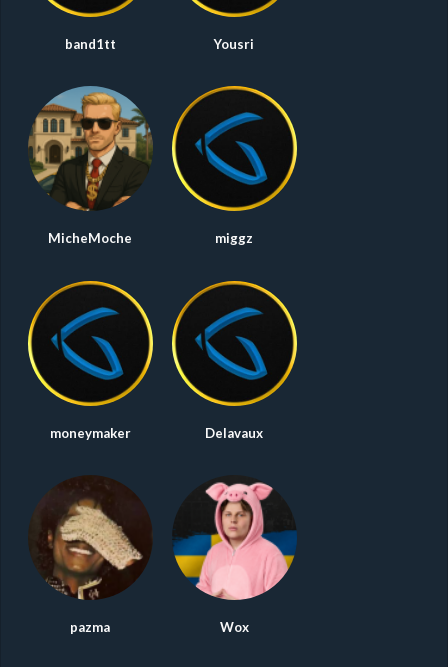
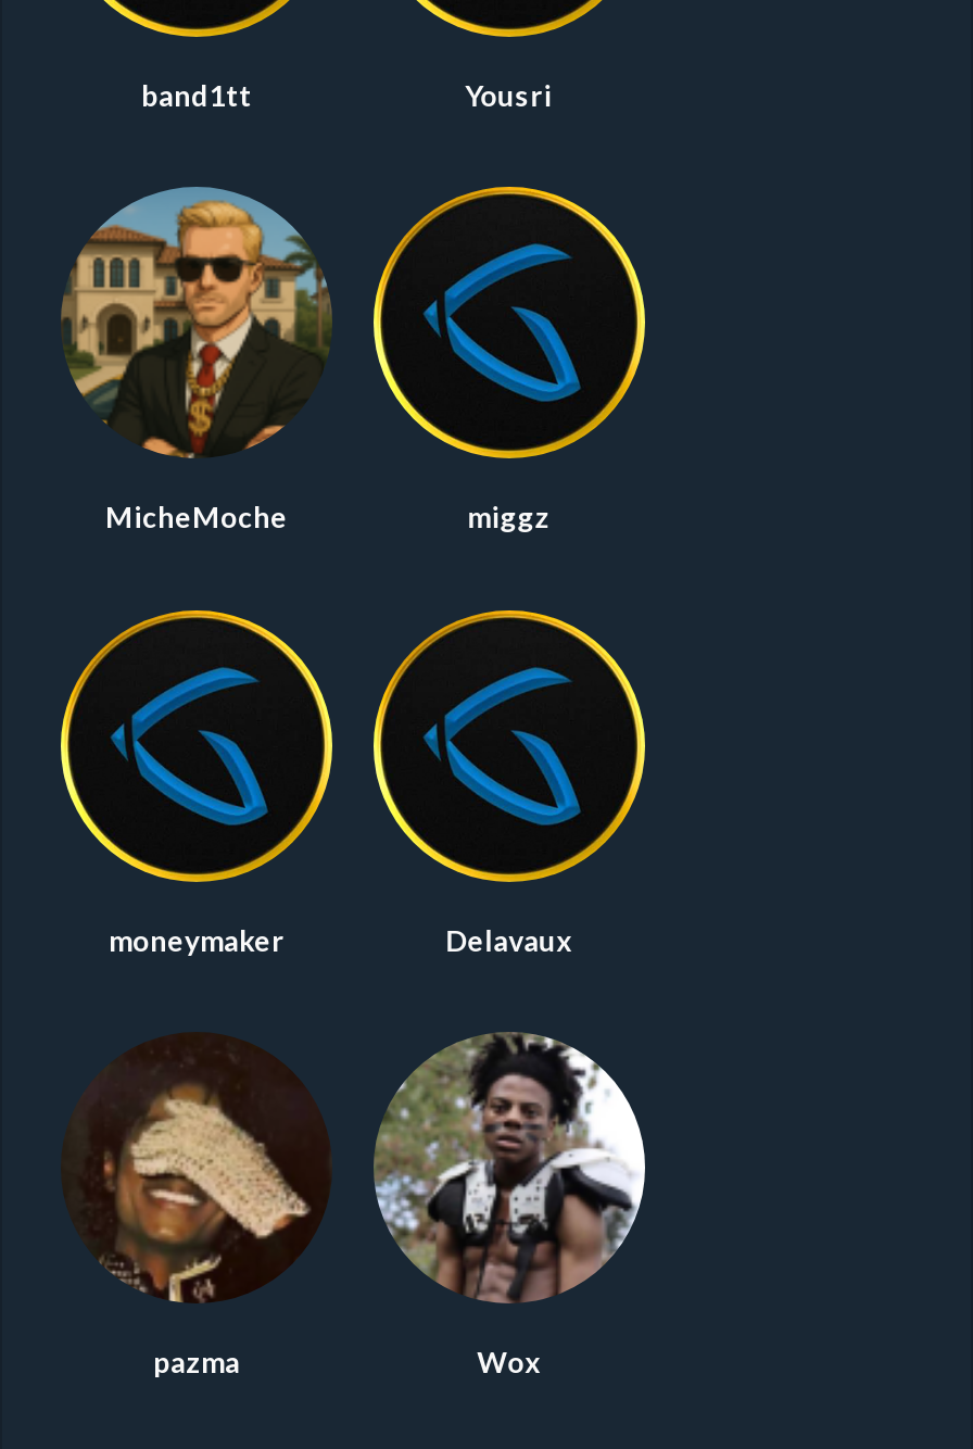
[172,476,297,601] [image] -> [374,1032,647,1303] [image]

